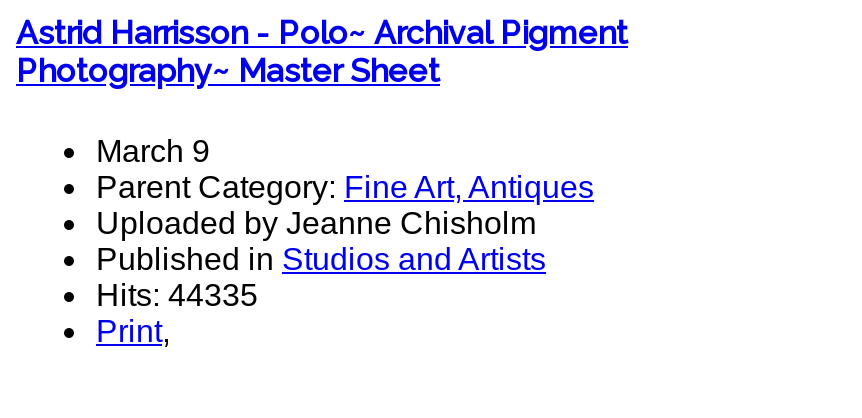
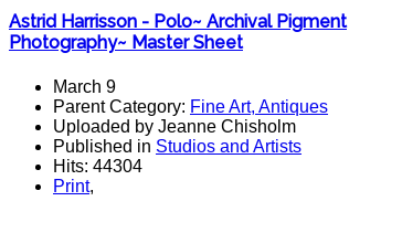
[96,277,258,311] Hits: 44335 -> [53,156,142,175] Hits: 44304

